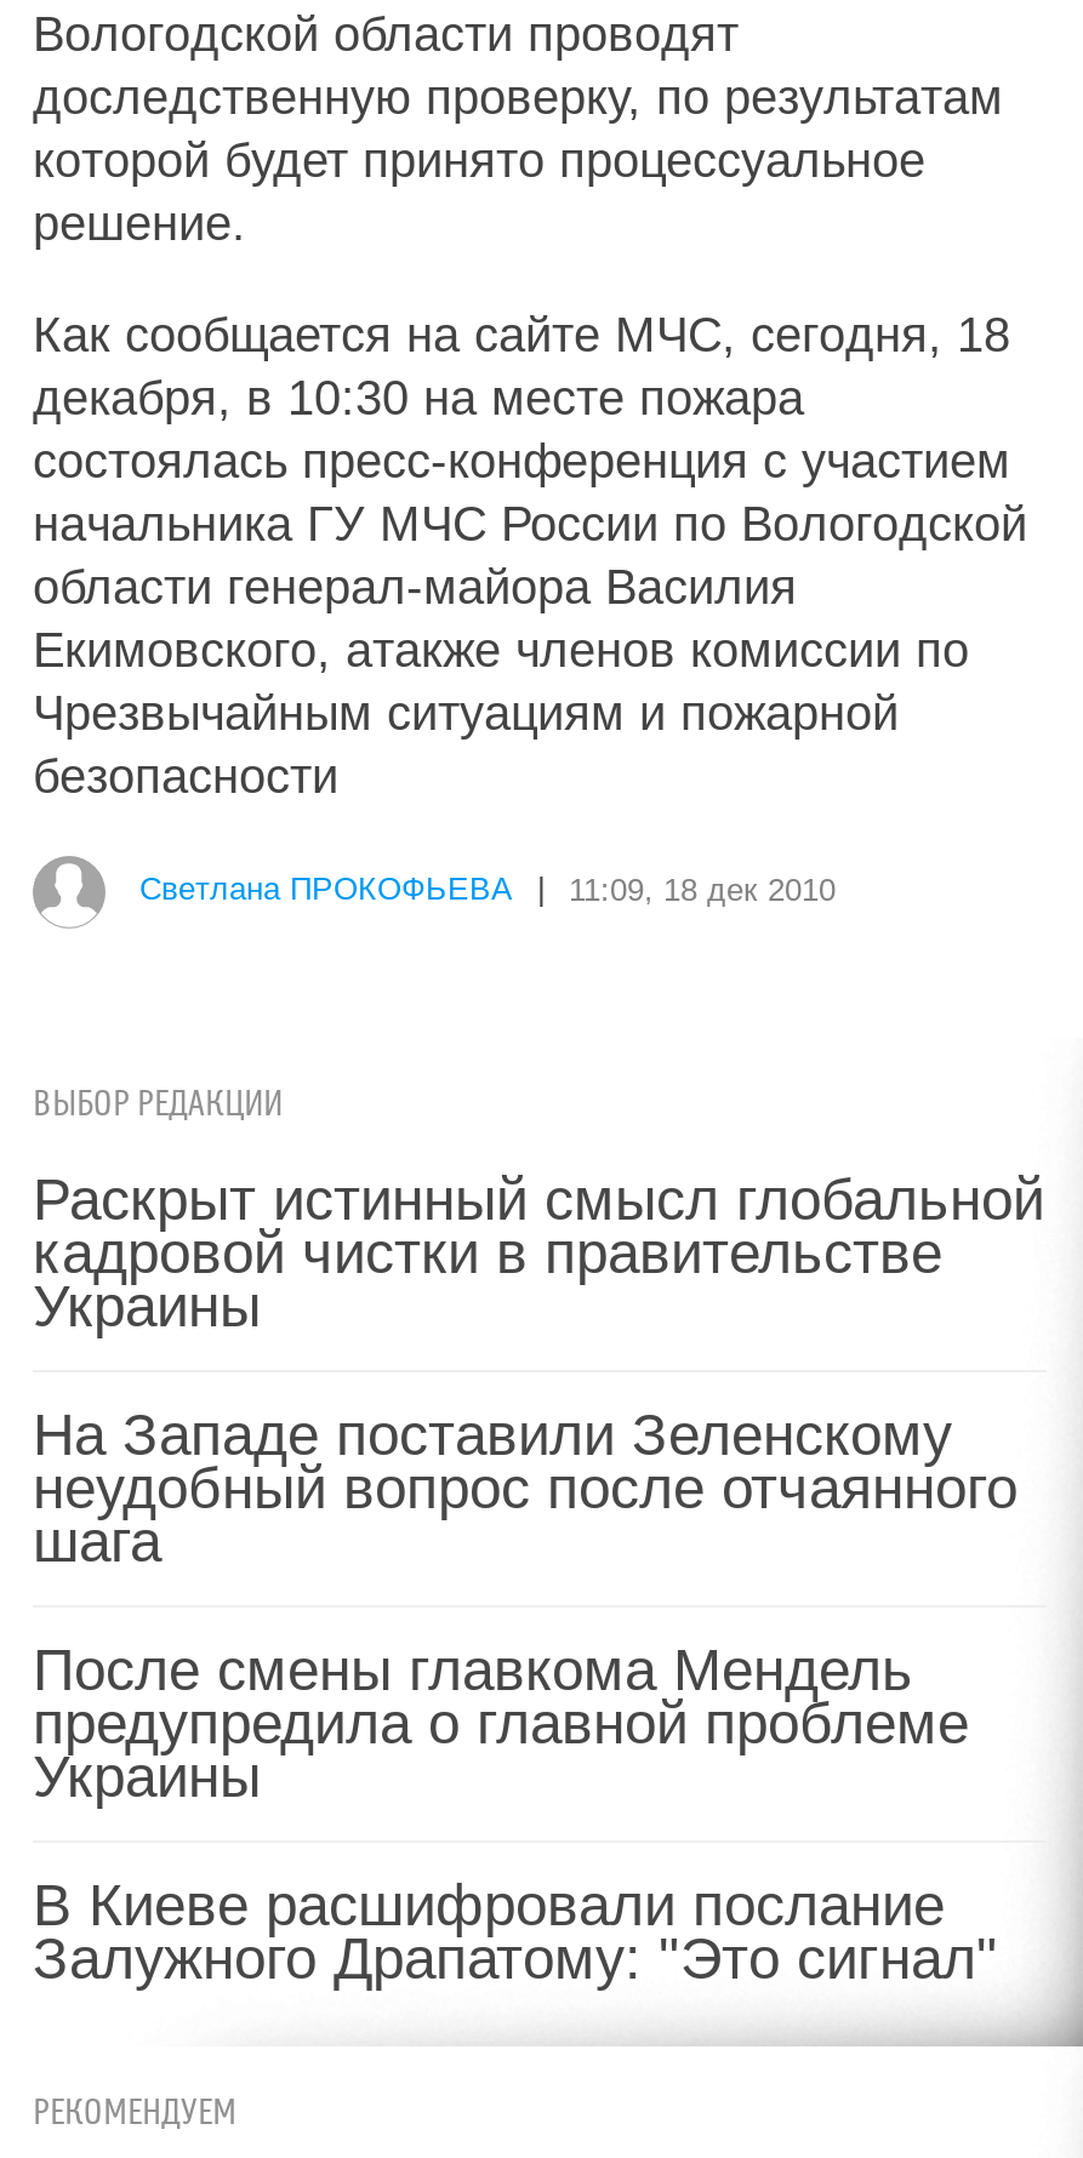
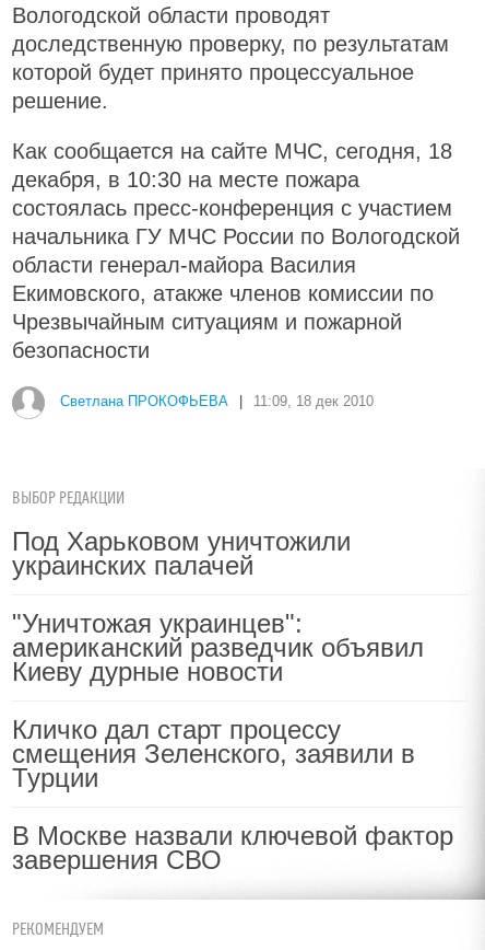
[33,1166,1044,1338] Раскрыт истинный смысл глобальной | кадровой чистки в правительстве | Украины -> [12,526,351,580] Под Харьковом уничтожили | украинских палачей
[33,1401,1018,1574] На Западе поставили Зеленскому | неудобный вопрос после отчаянного | шага -> [12,609,424,686] "Уничтожая украинцев": | американский разведчик объявил | Киеву дурные новости
[33,1637,969,1809] После смены главкома Мендель | предупредила о главной проблеме | Украины -> [12,715,415,792] Кличко дал старт процессу | смещения Зеленского, заявили в | Турции
[33,1872,998,1991] В Киеве расшифровали послание | Залужного Драпатому: "Это сигнал" -> [12,821,453,874] В Москве назвали ключевой фактор | завершения СВО

